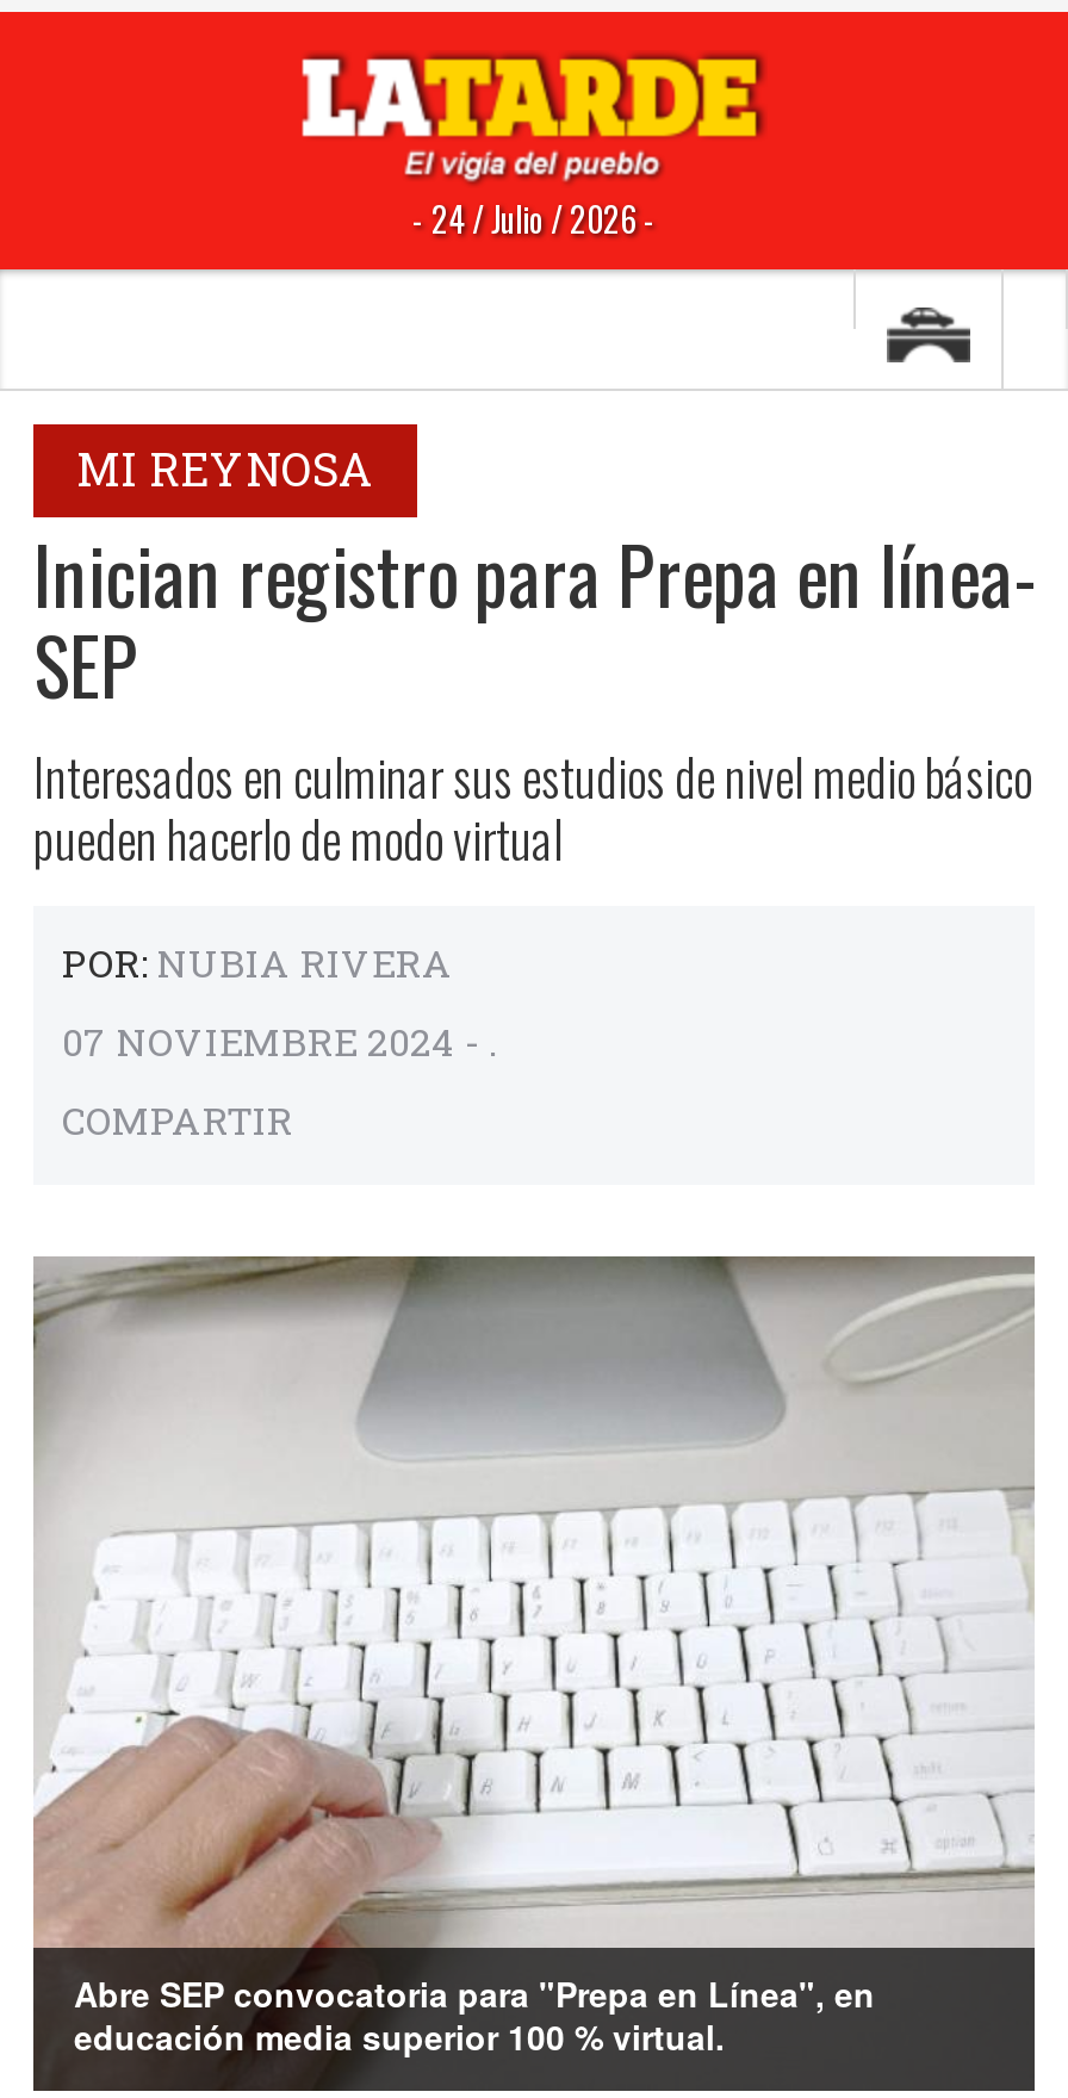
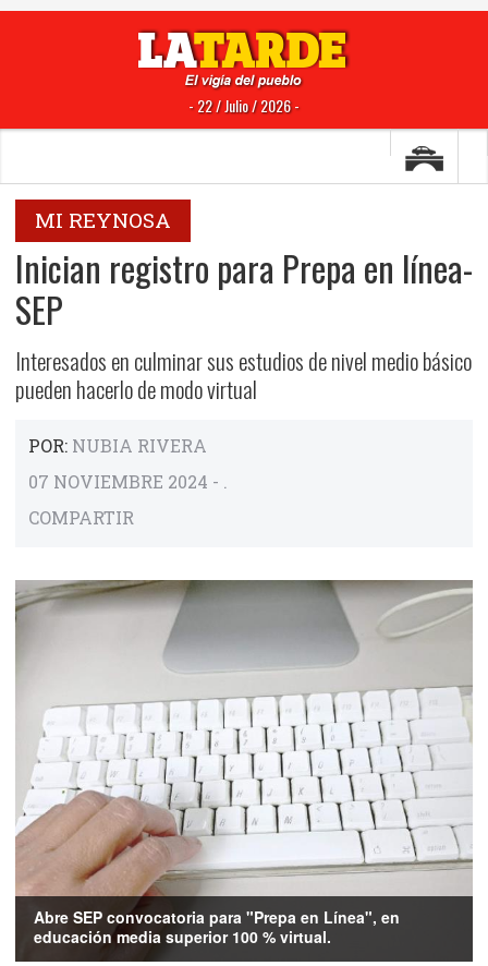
[412,193,656,243] - 24 / Julio / 2026 - -> [188,94,300,117] - 22 / Julio / 2026 -

